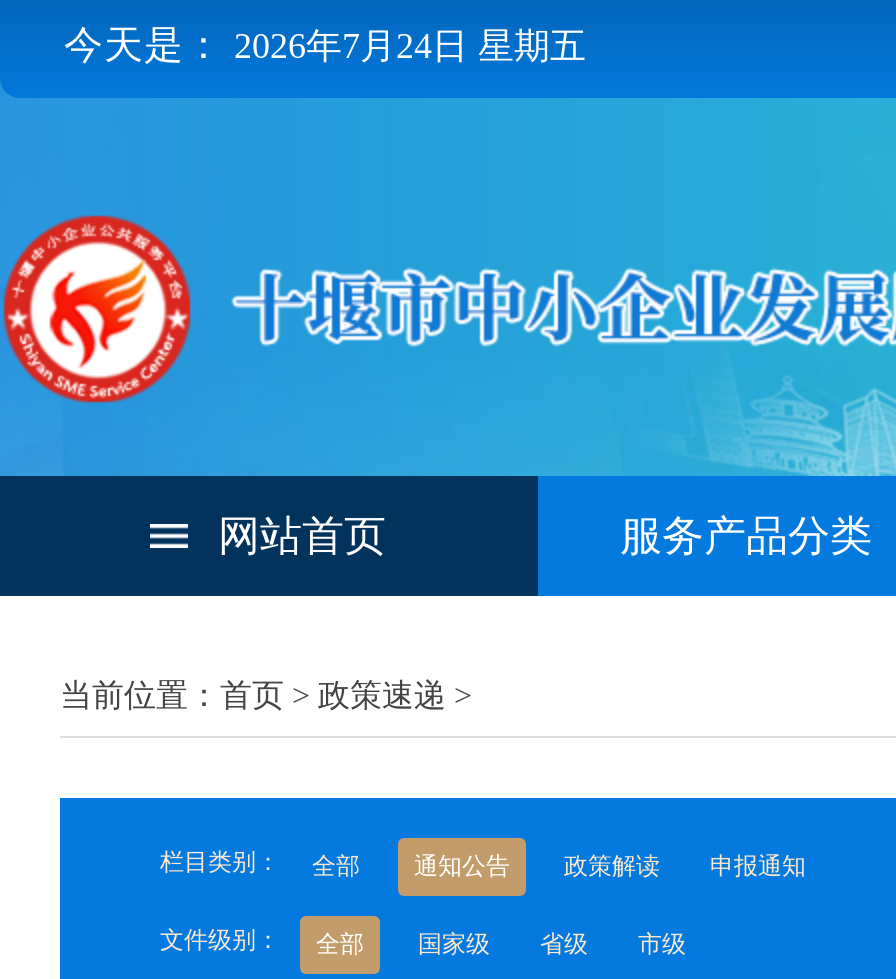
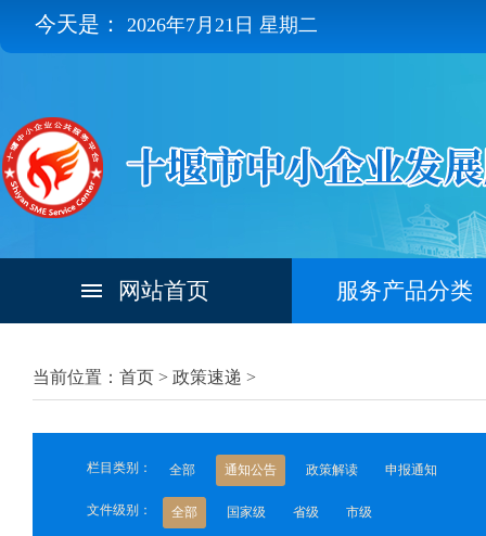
[64,24,586,66] 今天是：2026年7月24日 星期五 -> [35,13,318,36] 今天是：2026年7月21日 星期二

